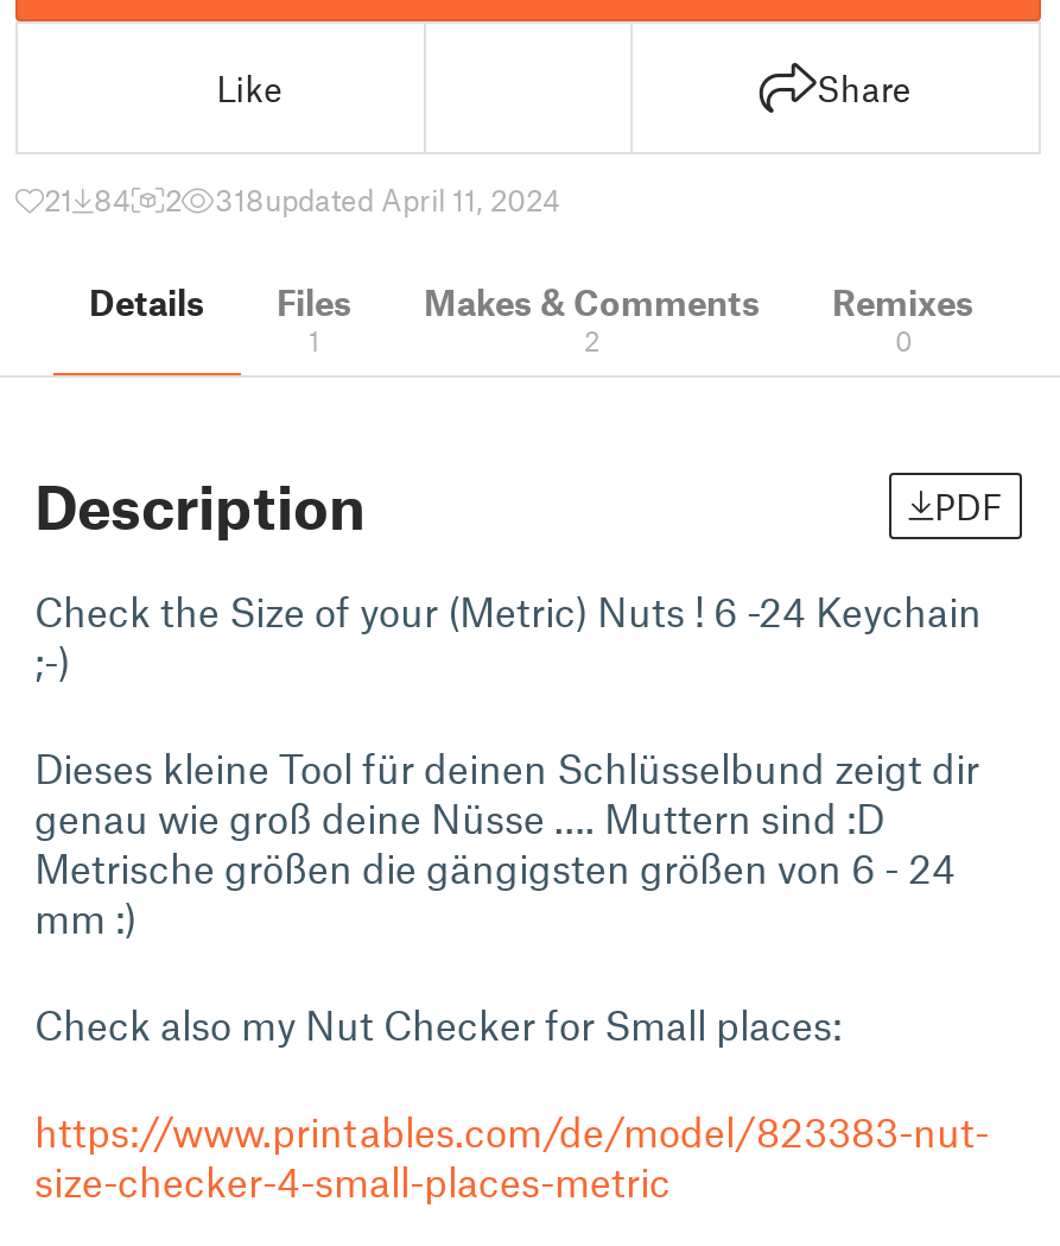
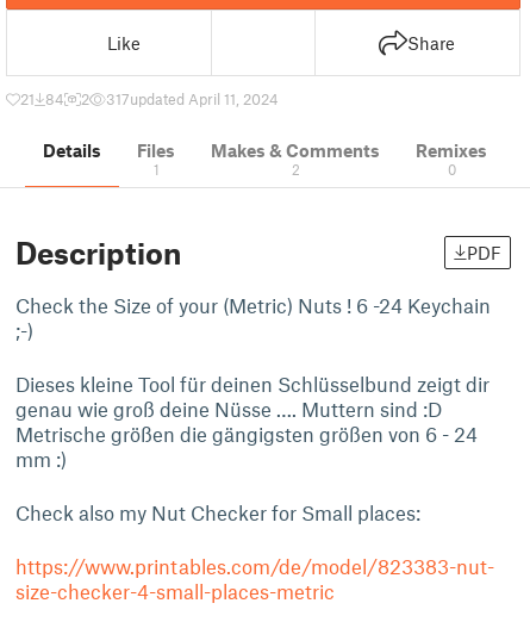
[215,181,561,219] 318updated April 11, 2024 -> [106,89,279,108] 317updated April 11, 2024

